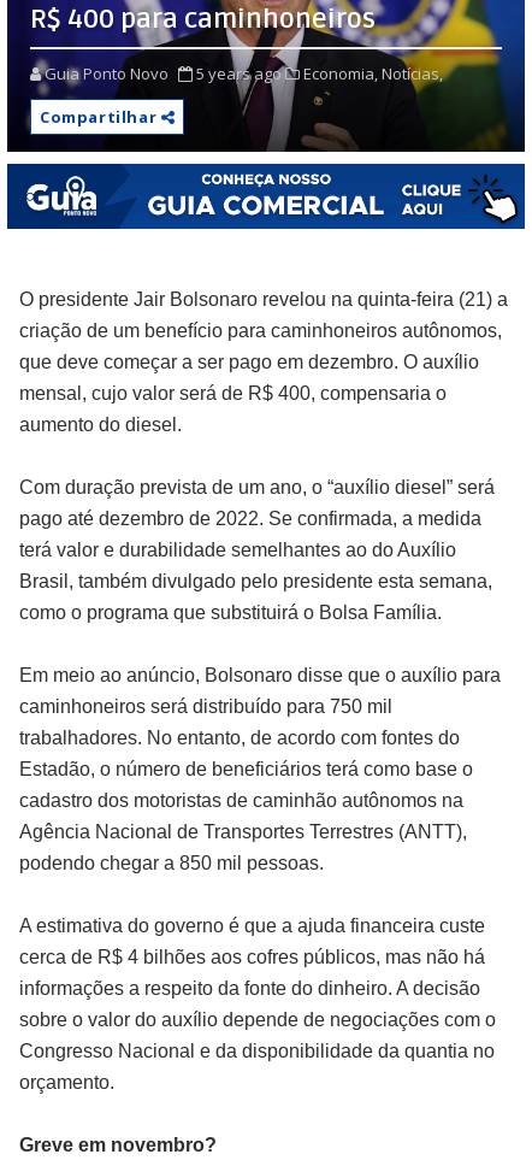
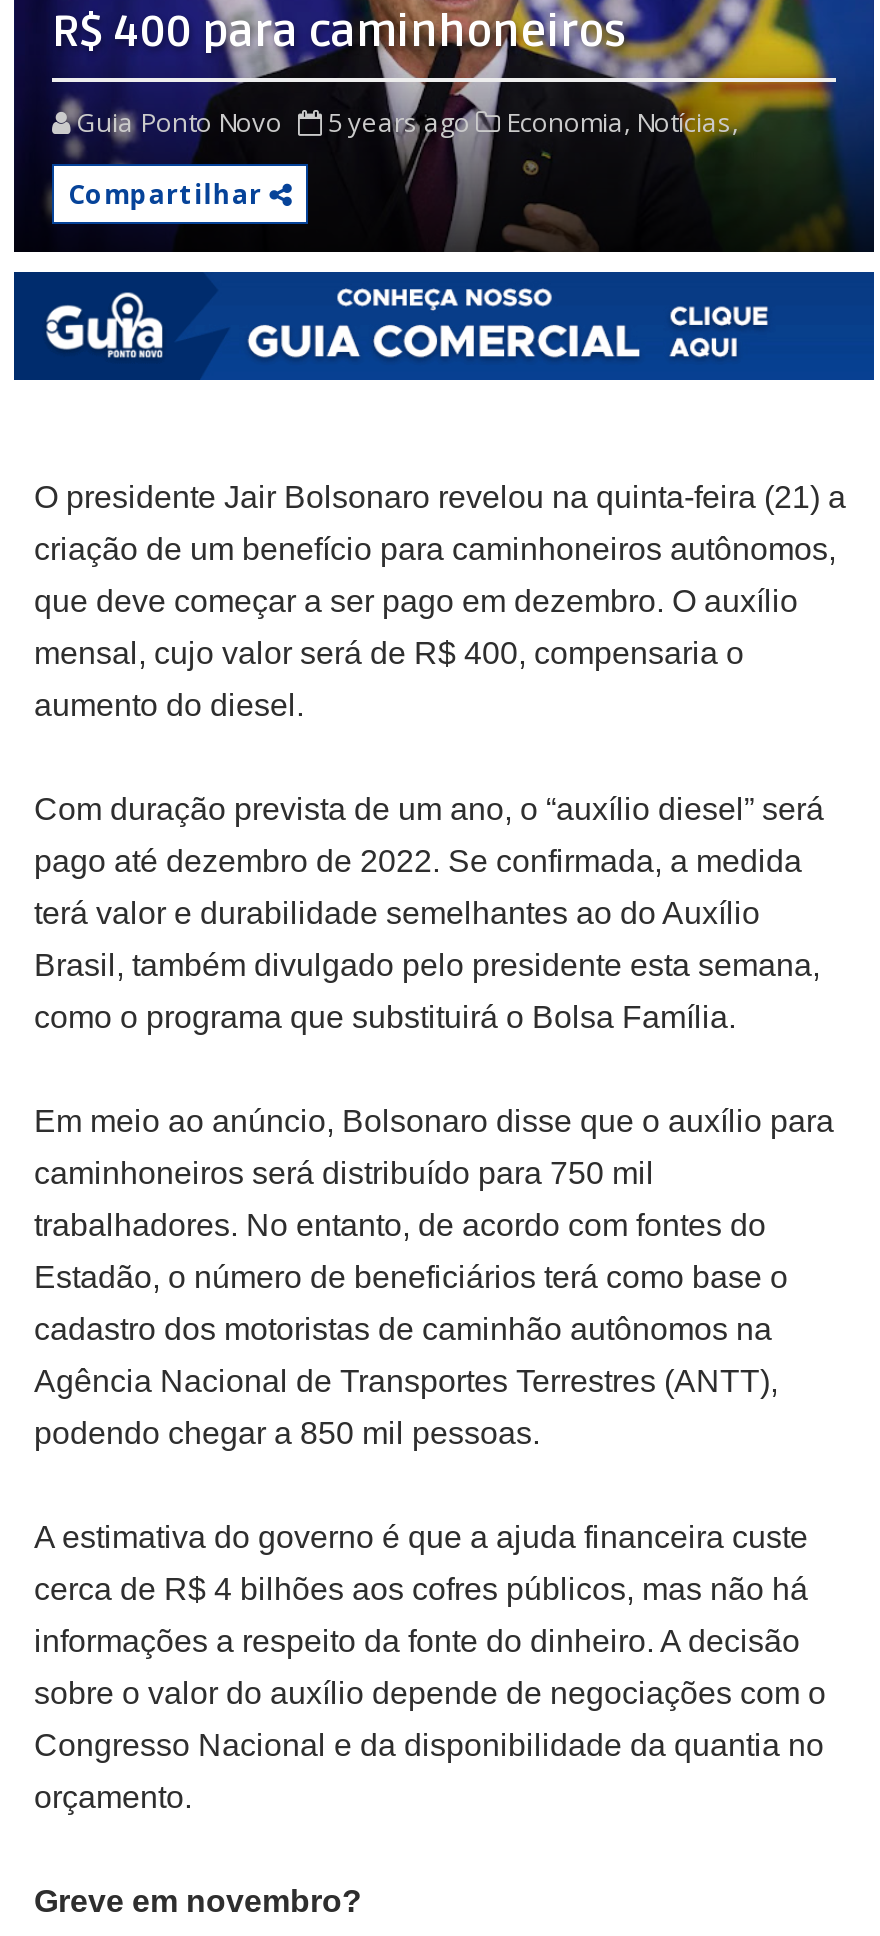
[468,173,519,225] [image] -> none

